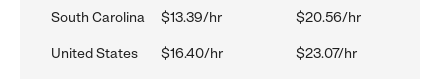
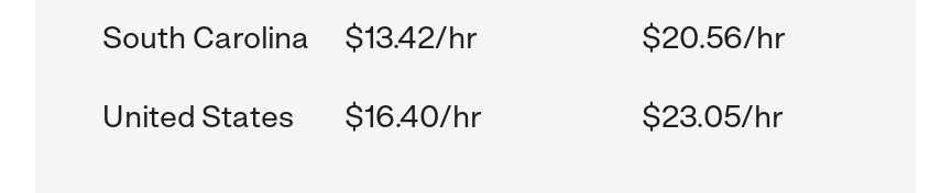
[50,9,221,26] South Carolina $13.39/hr -> [102,20,477,57] South Carolina $13.42/hr
[295,45,356,62] $23.07/hr -> [642,99,783,136] $23.05/hr

